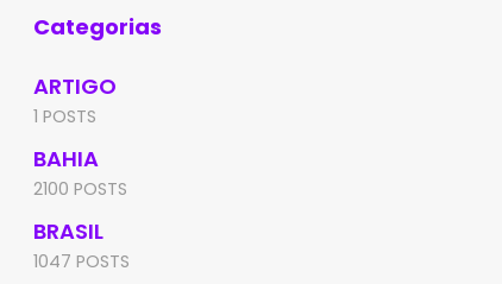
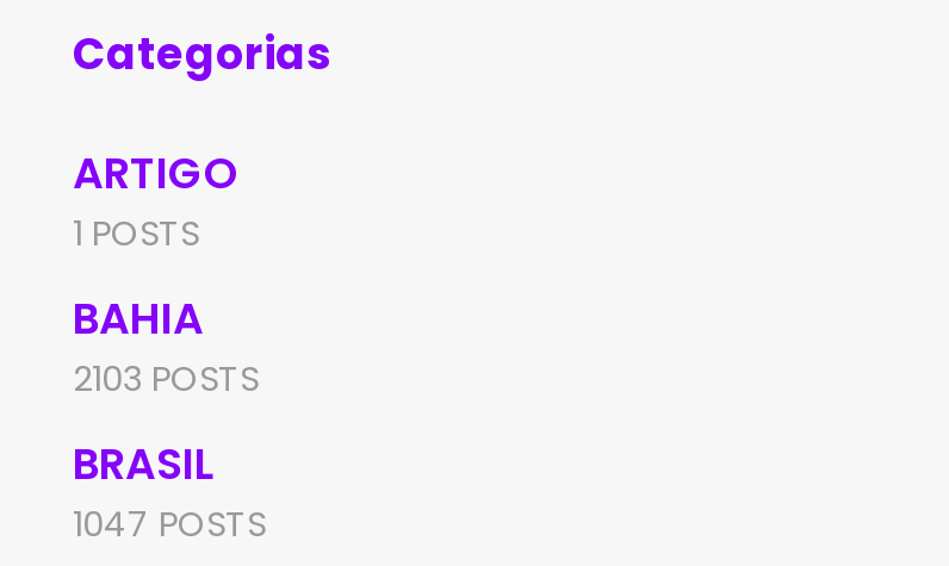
[33,177,127,201] 2100 POSTS -> [73,355,259,403] 2103 POSTS

